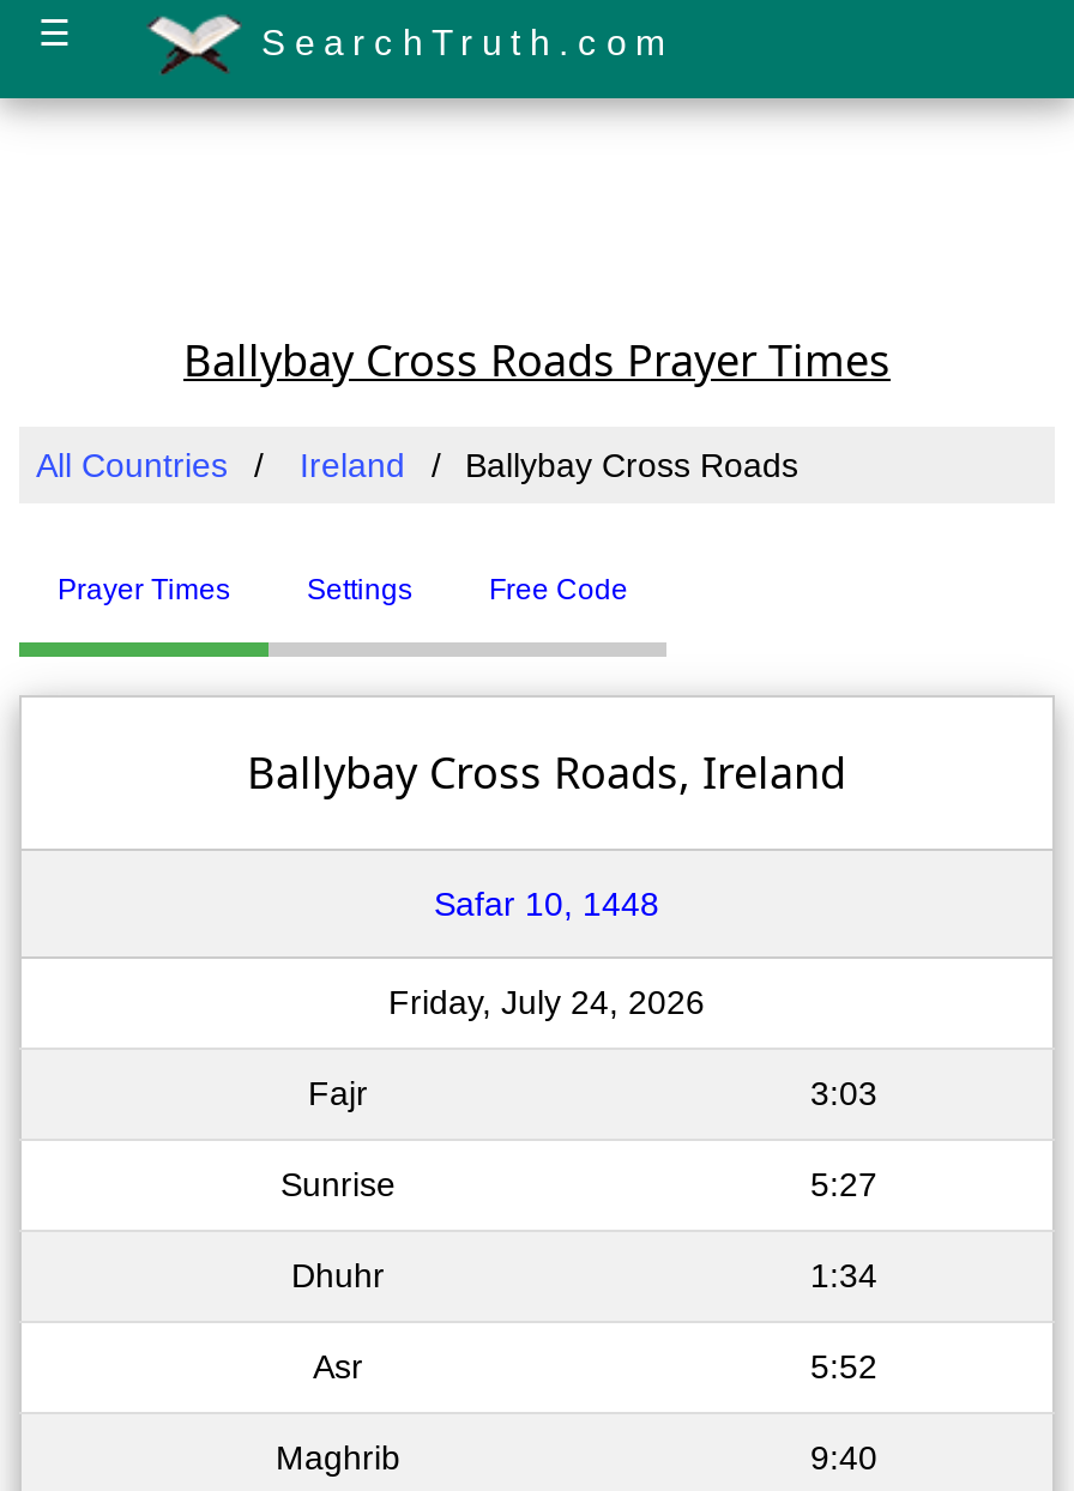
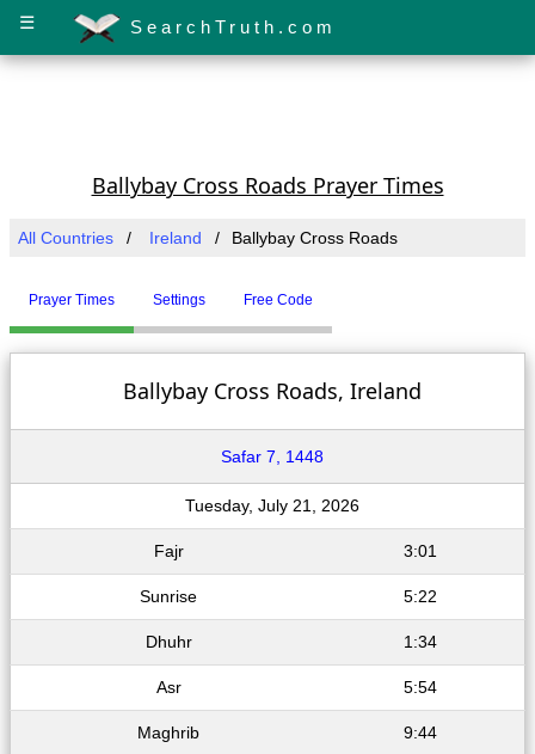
[434,885,659,923] Safar 10, 1448 -> [221,447,324,466] Safar 7, 1448
[388,983,705,1021] Friday, July 24, 2026 -> [185,496,359,515] Tuesday, July 21, 2026
[810,1074,877,1112] 3:03 -> [404,541,437,560] 3:01
[810,1165,877,1203] 5:27 -> [404,587,437,606] 5:22
[810,1347,877,1386] 5:52 -> [404,678,437,697] 5:54
[810,1438,877,1477] 9:40 -> [404,723,437,742] 9:44

